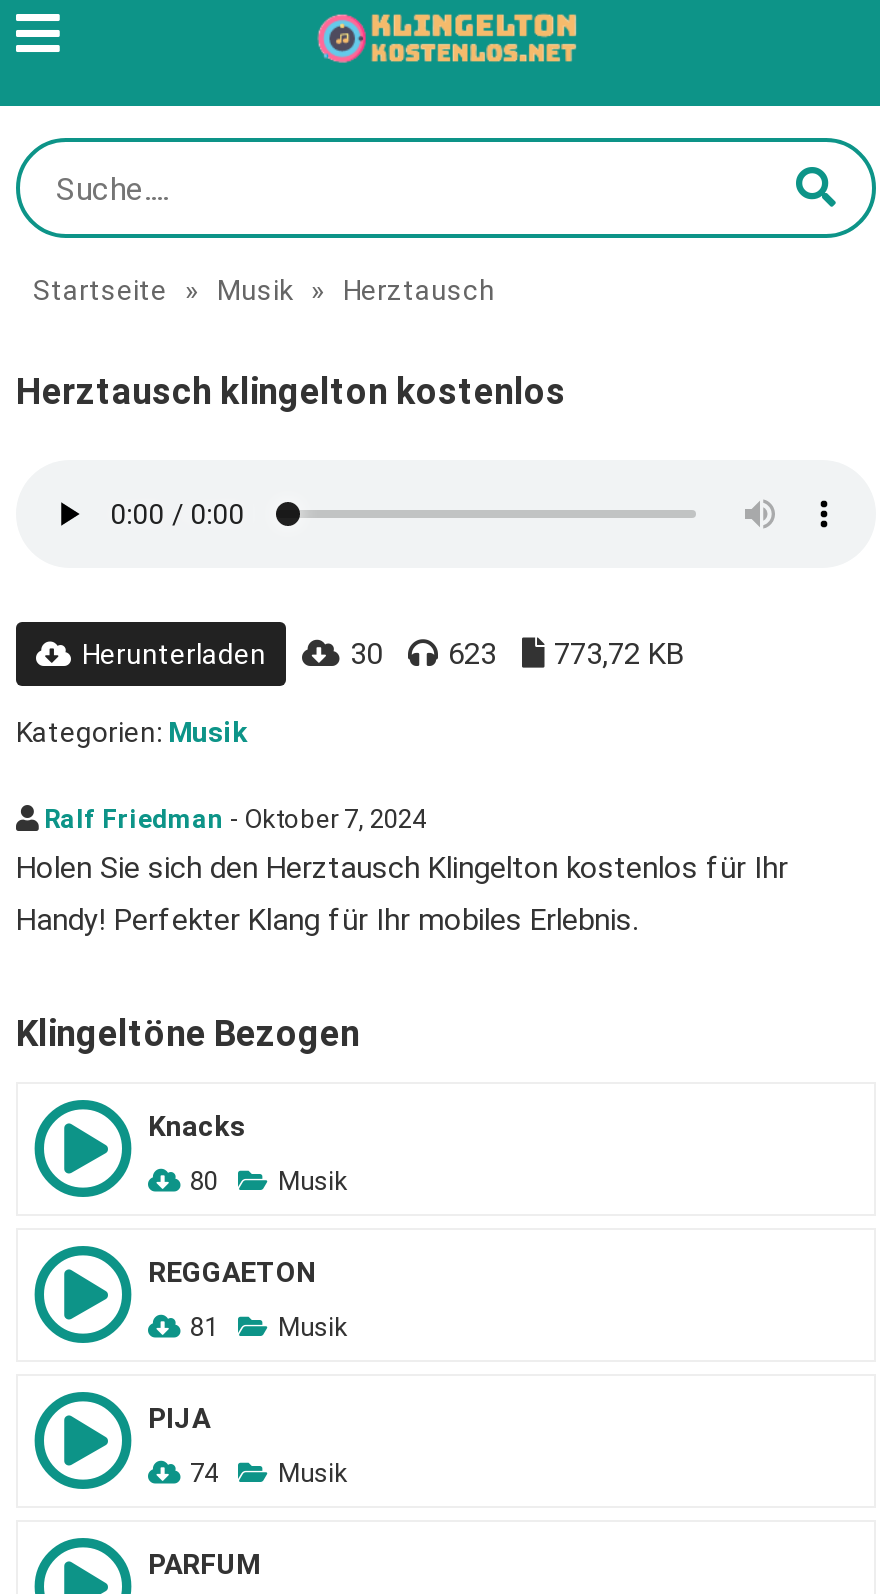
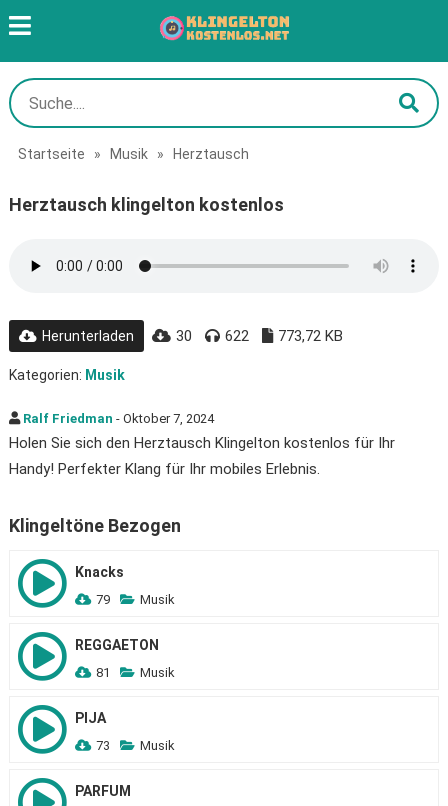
[350,636,684,672] 30 623 773,72 KB -> [176,327,343,345] 30 622 773,72 KB
[190,1166,348,1196] 80 Musik -> [96,592,175,607] 79 Musik
[190,1458,348,1488] 74 Musik -> [96,738,175,753] 73 Musik

